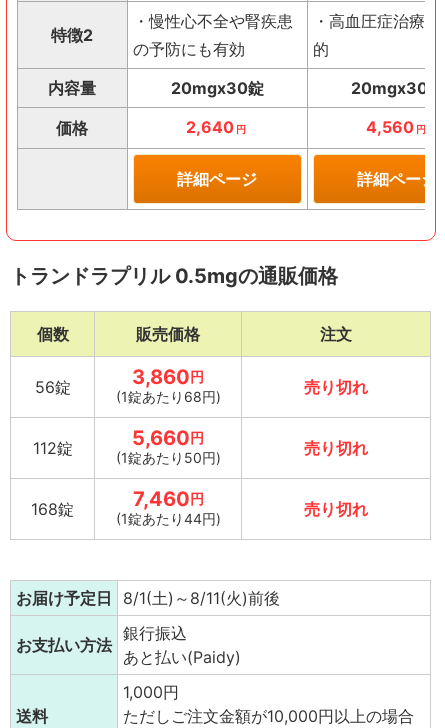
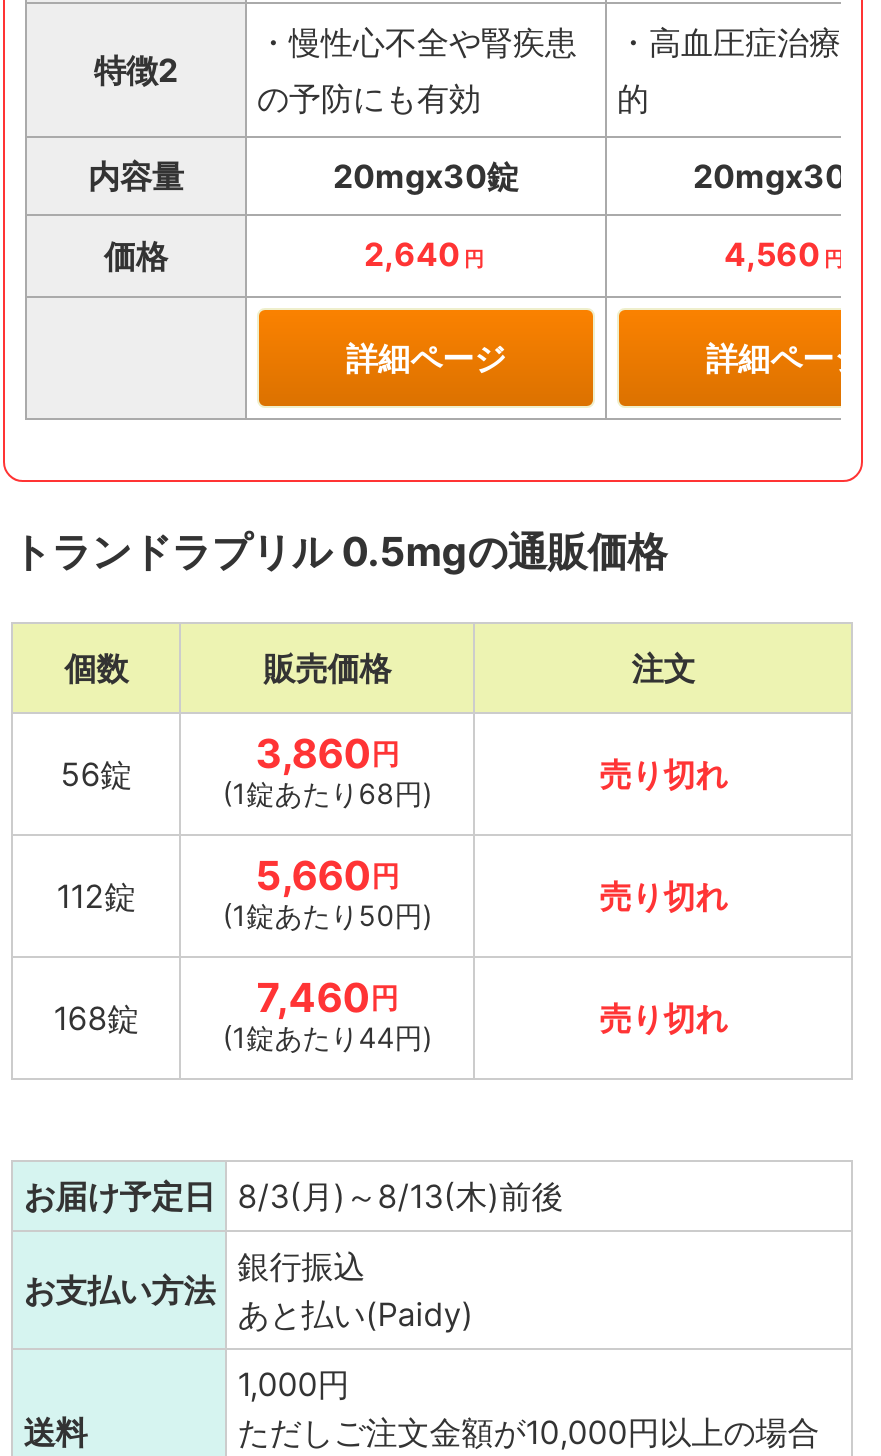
[16,588,280,608] お届け予定日 8/1(土)～8/11(火)前後 -> [23,1177,563,1217] お届け予定日 8/3(月)～8/13(木)前後

